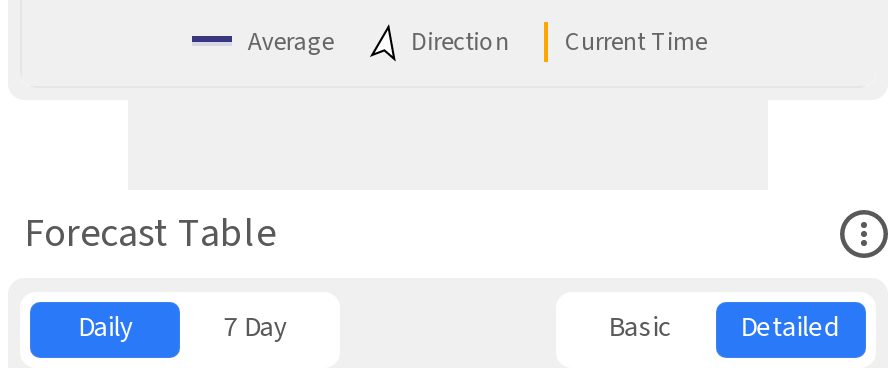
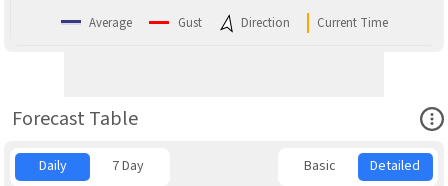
none -> [178,14,202,32] Gust

